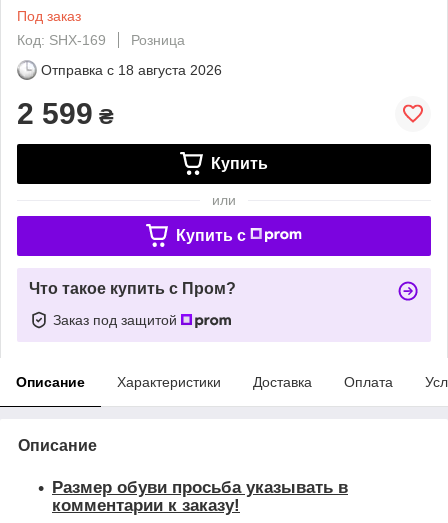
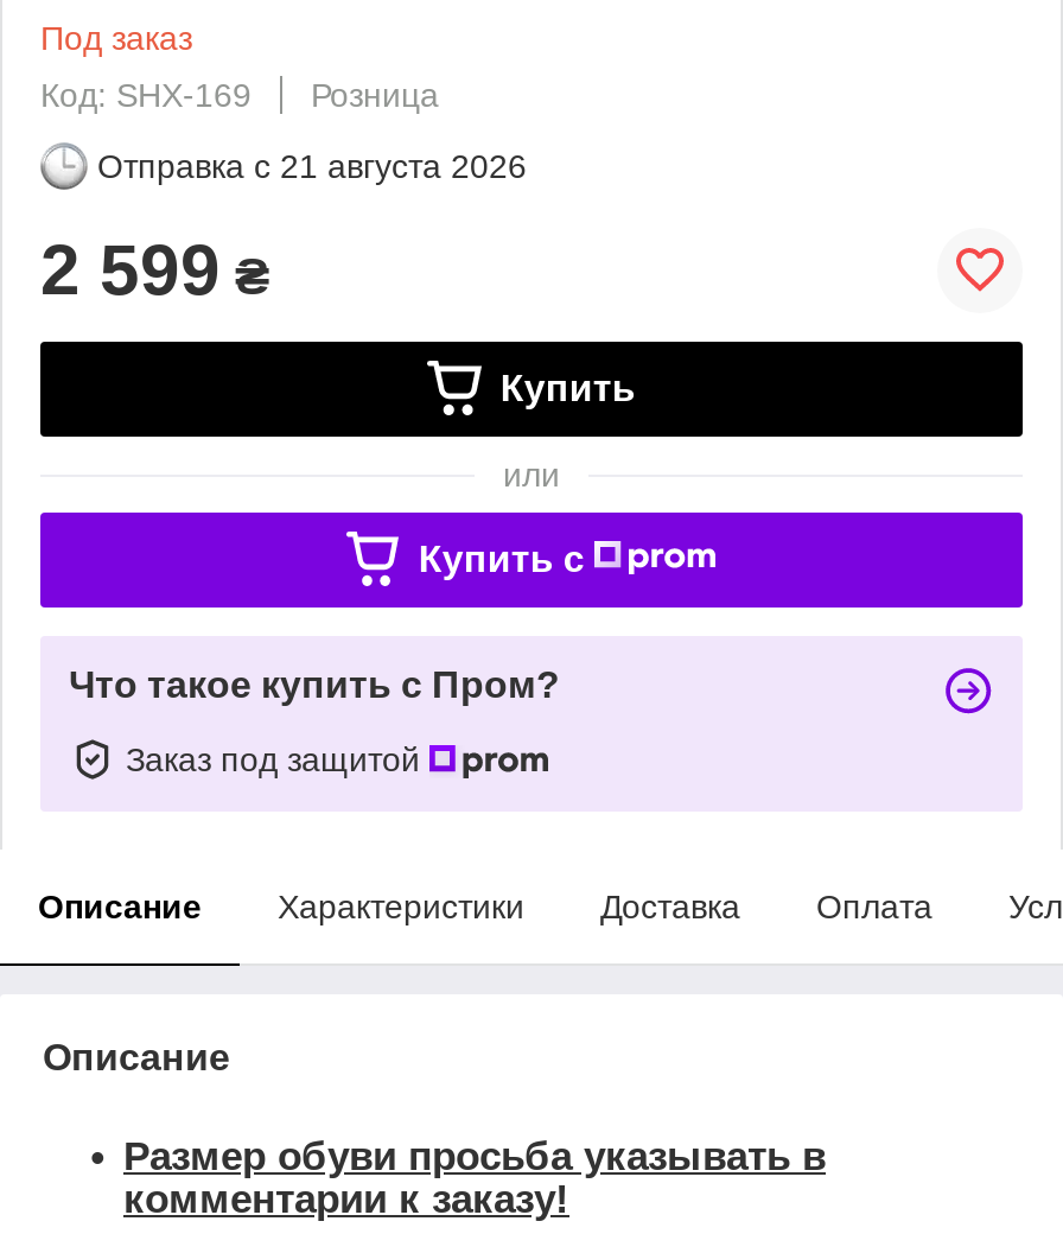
[41,62,222,78] Отправка с 18 августа 2026 -> [97,147,527,185] Отправка с 21 августа 2026

